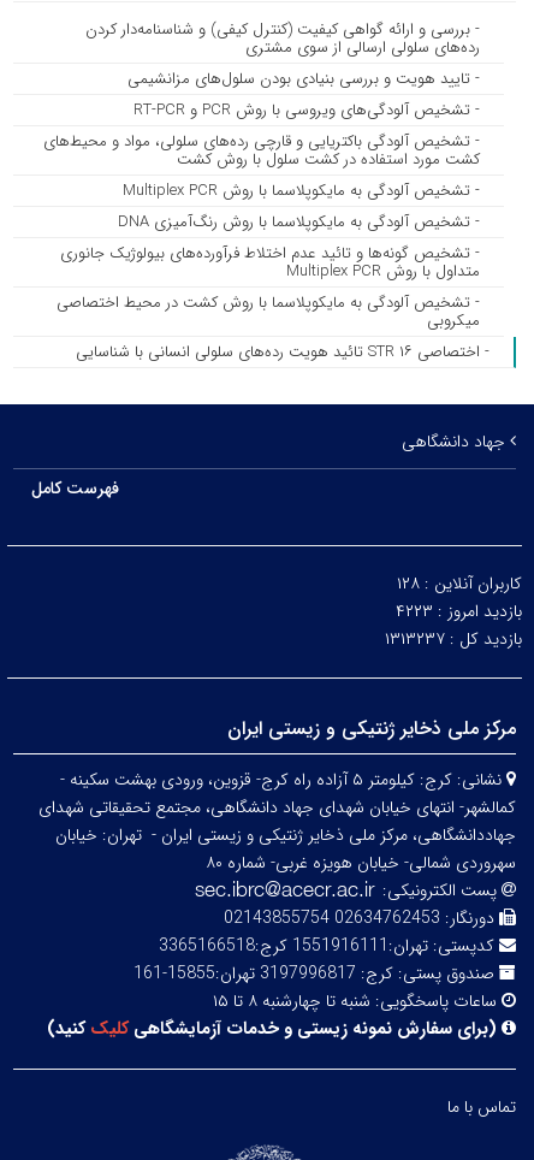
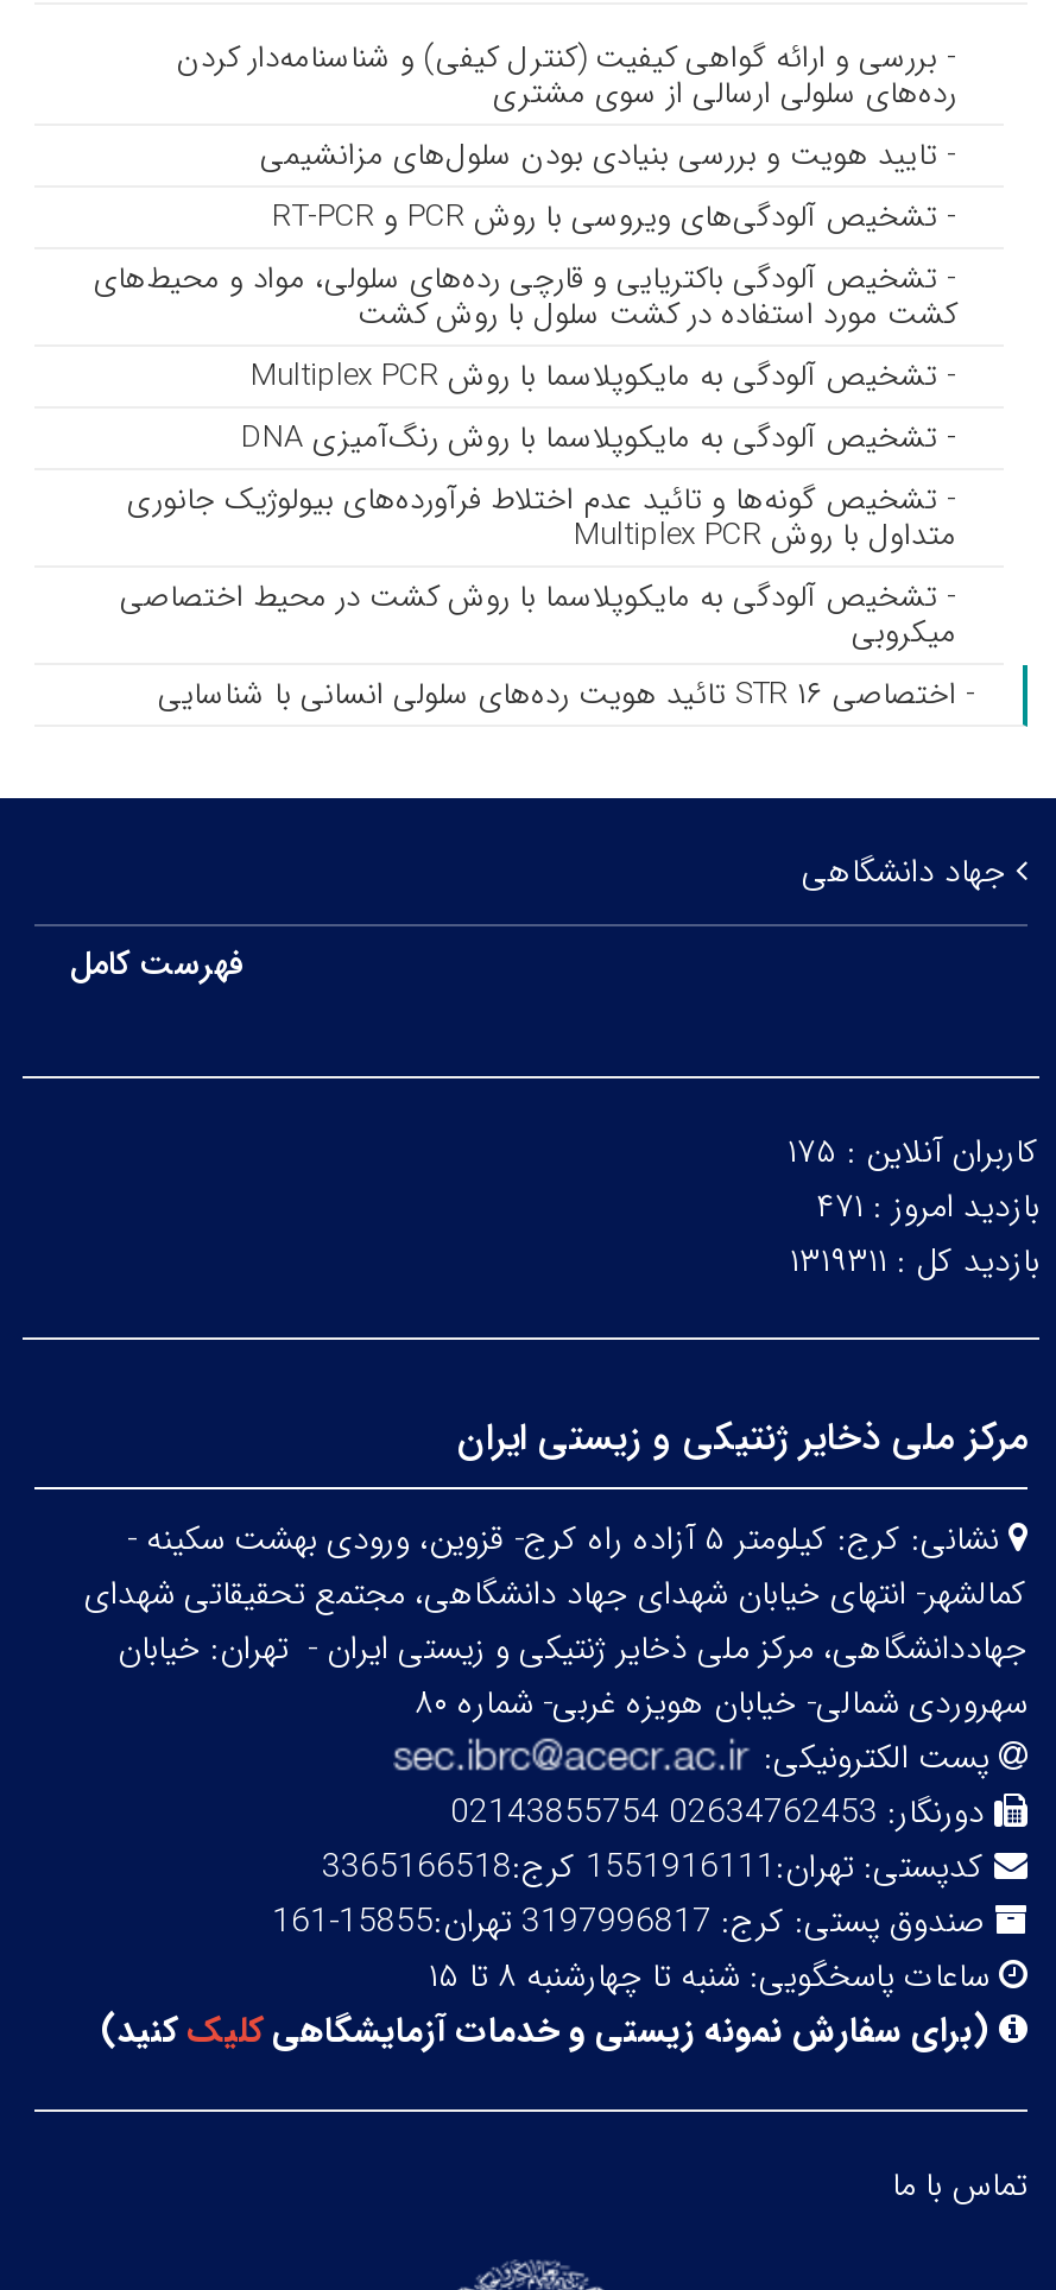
[397,570,522,596] کاربران آنلاین : ۱۲۸ -> [788,1125,1039,1178] کاربران آنلاین : ۱۷۵
[396,598,522,624] بازدید امروز : ۴۲۲۳ -> [816,1180,1039,1232] بازدید امروز : ۴۷۱
[385,625,522,652] بازدید کل : ۱۳۱۳۲۳۷ -> [790,1235,1039,1287] بازدید کل : ۱۳۱۹۳۱۱

